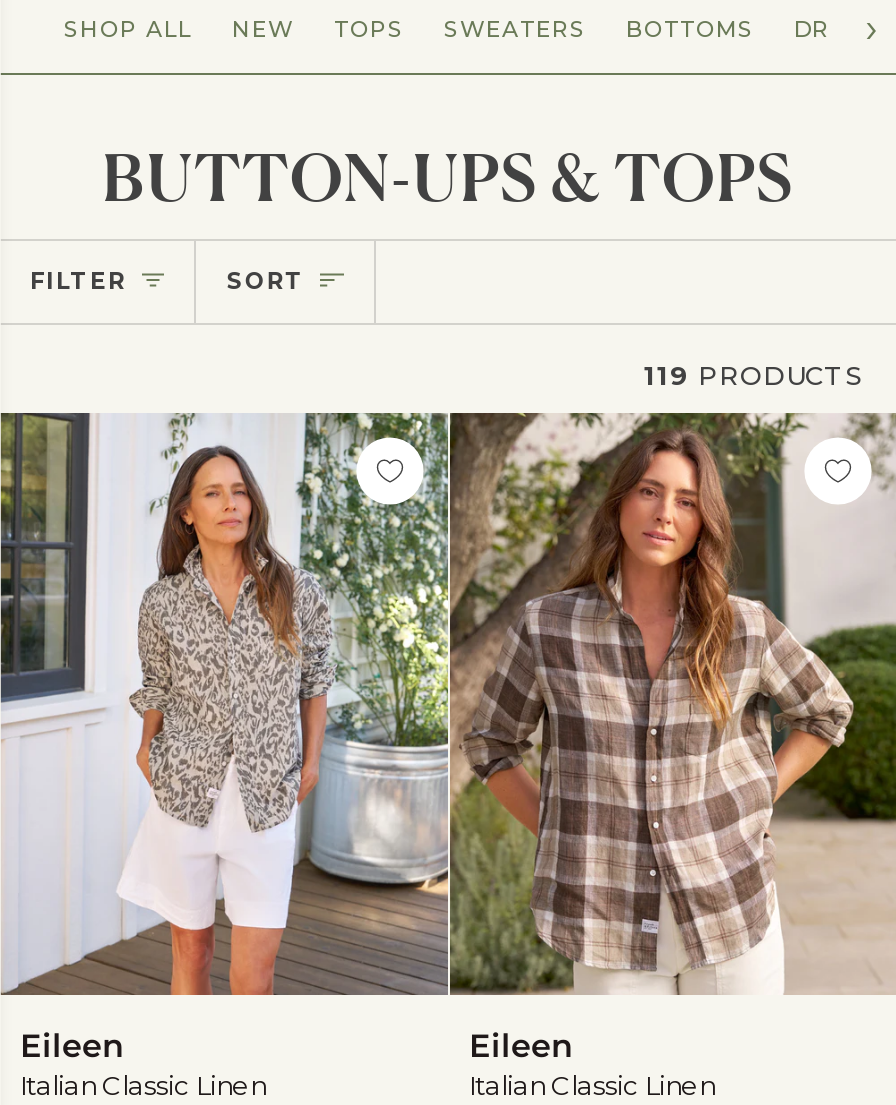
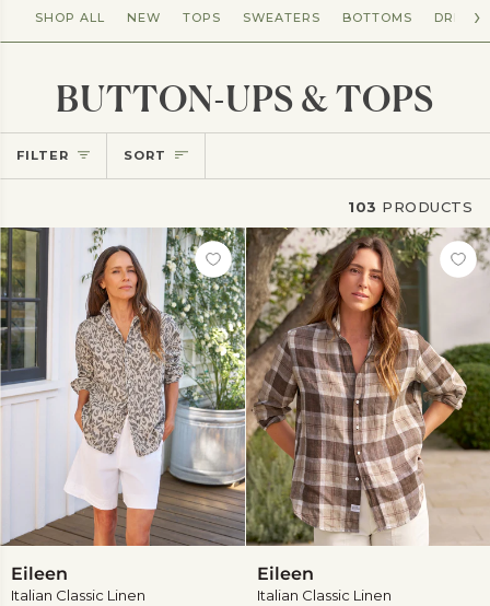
[644,359,864,391] 119 PRODUCTS -> [348,198,472,215] 103 PRODUCTS

